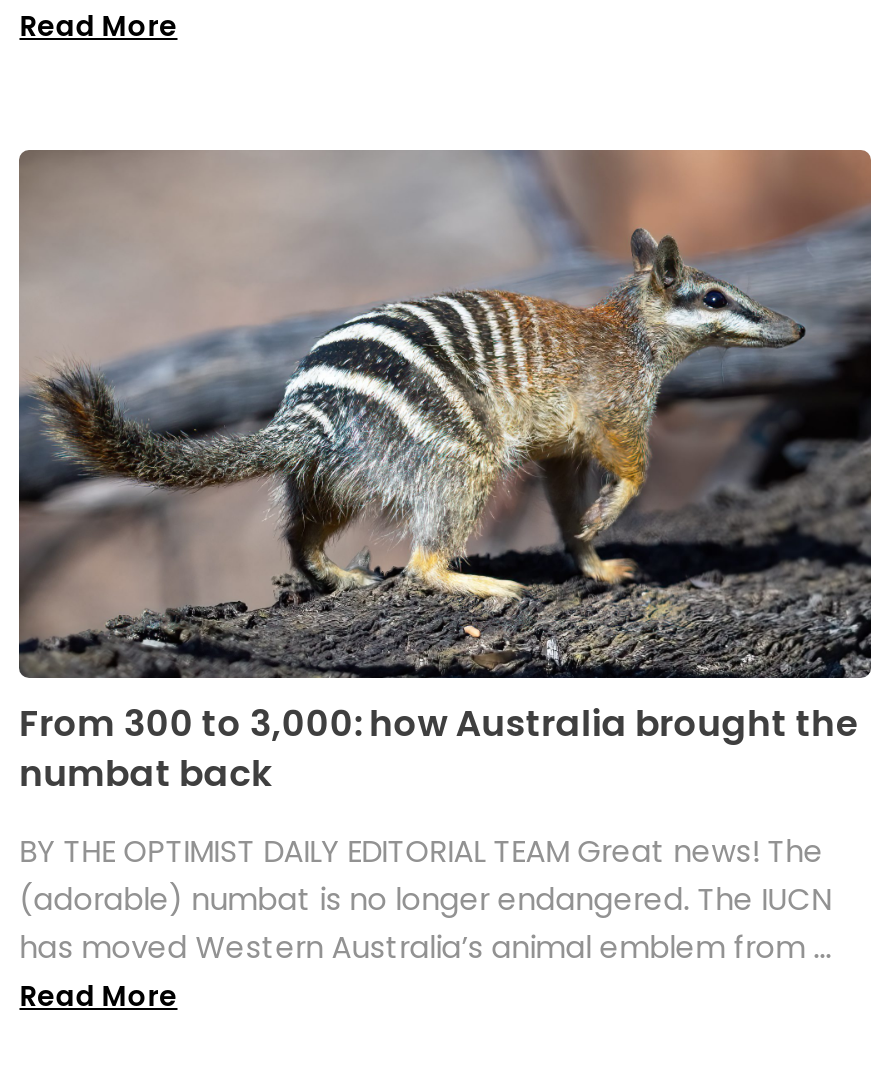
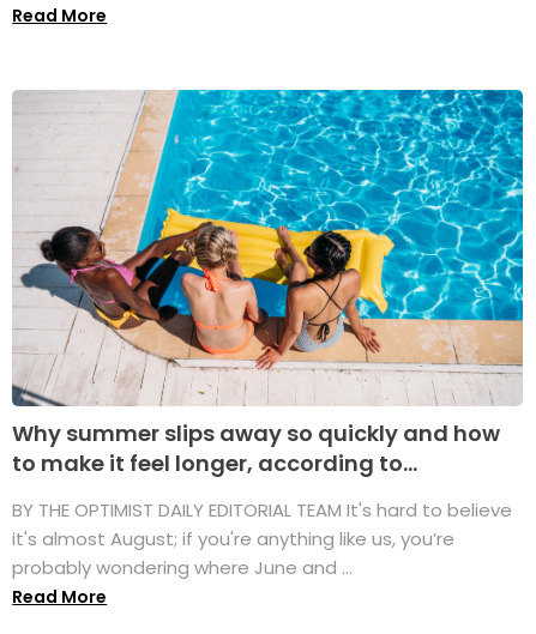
[17,148,873,797] [image] | From 300 to 3,000: how Australia brought the | numbat back -> [12,89,524,478] [image] | Why summer slips away so quickly and how | to make it feel longer, according to...
[19,829,831,967] BY THE OPTIMIST DAILY EDITORIAL TEAM Great news! The | (adorable) numbat is no longer endangered. The IUCN | has moved Western Australia’s animal emblem from ... -> [12,497,512,580] BY THE OPTIMIST DAILY EDITORIAL TEAM It's hard to believe | it's almost August; if you're anything like us, you’re | probably wondering where June and ...

